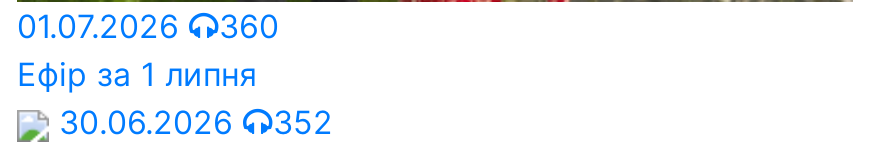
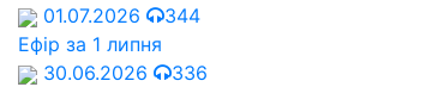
[17,6,279,46] 01.07.2026 360 -> [43,3,200,27] 01.07.2026 344
[59,102,333,142] 30.06.2026 352 -> [43,61,208,84] 30.06.2026 336

